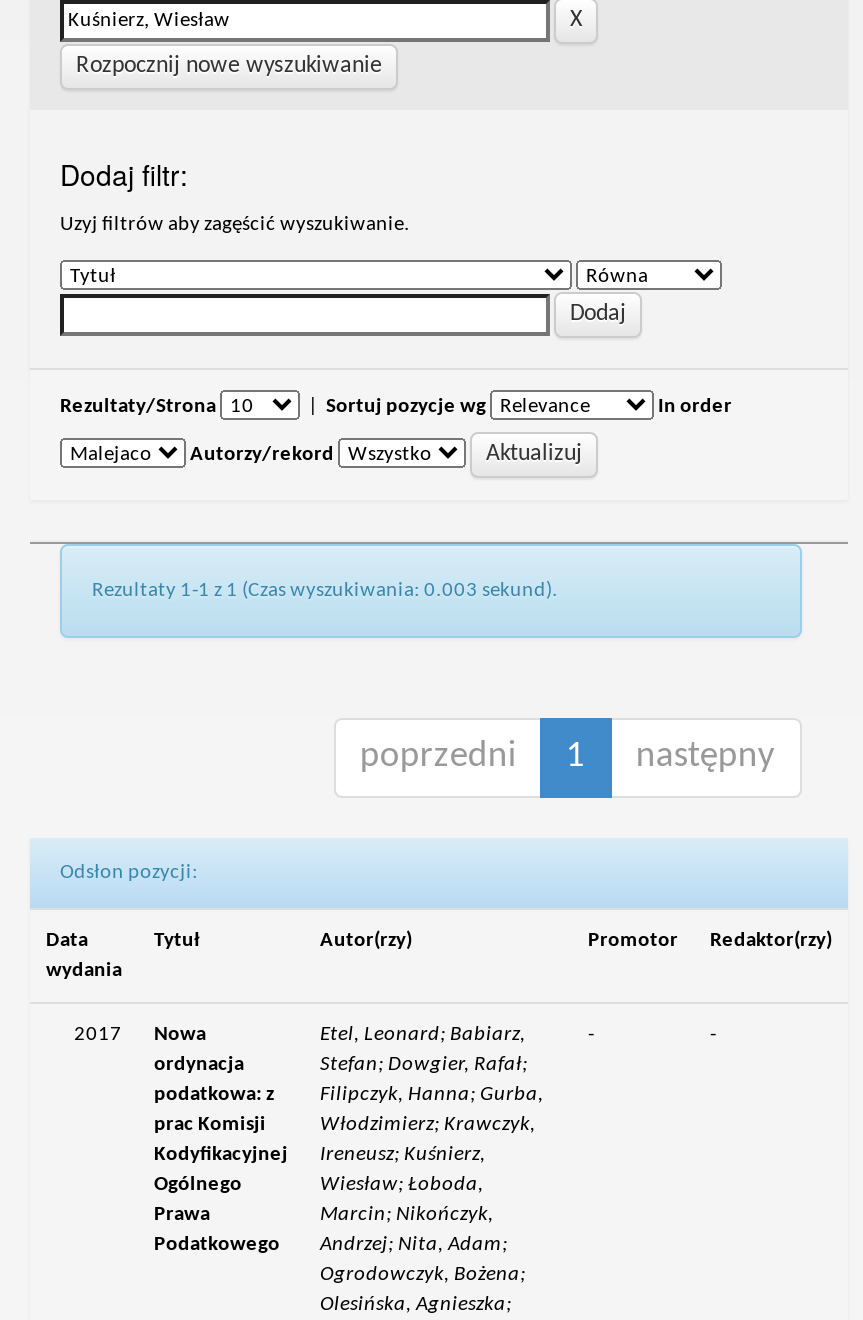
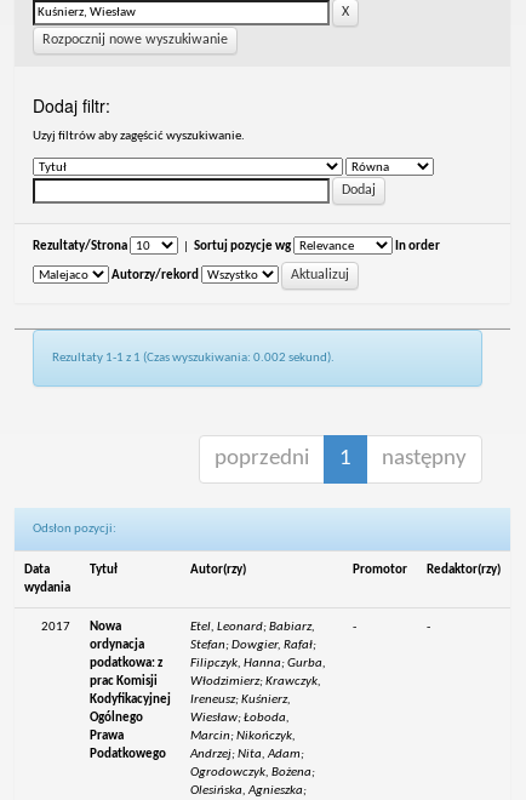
[92,580,558,602] Rezultaty 1-1 z 1 (Czas wyszukiwania: 0.003 sekund). -> [52,352,335,365] Rezultaty 1-1 z 1 (Czas wyszukiwania: 0.002 sekund).

